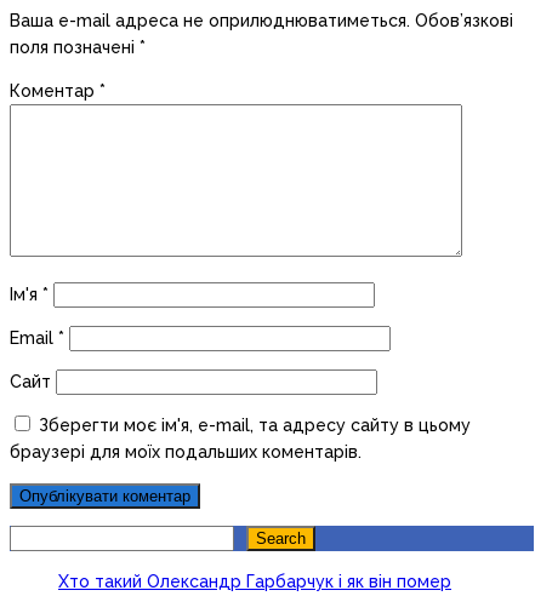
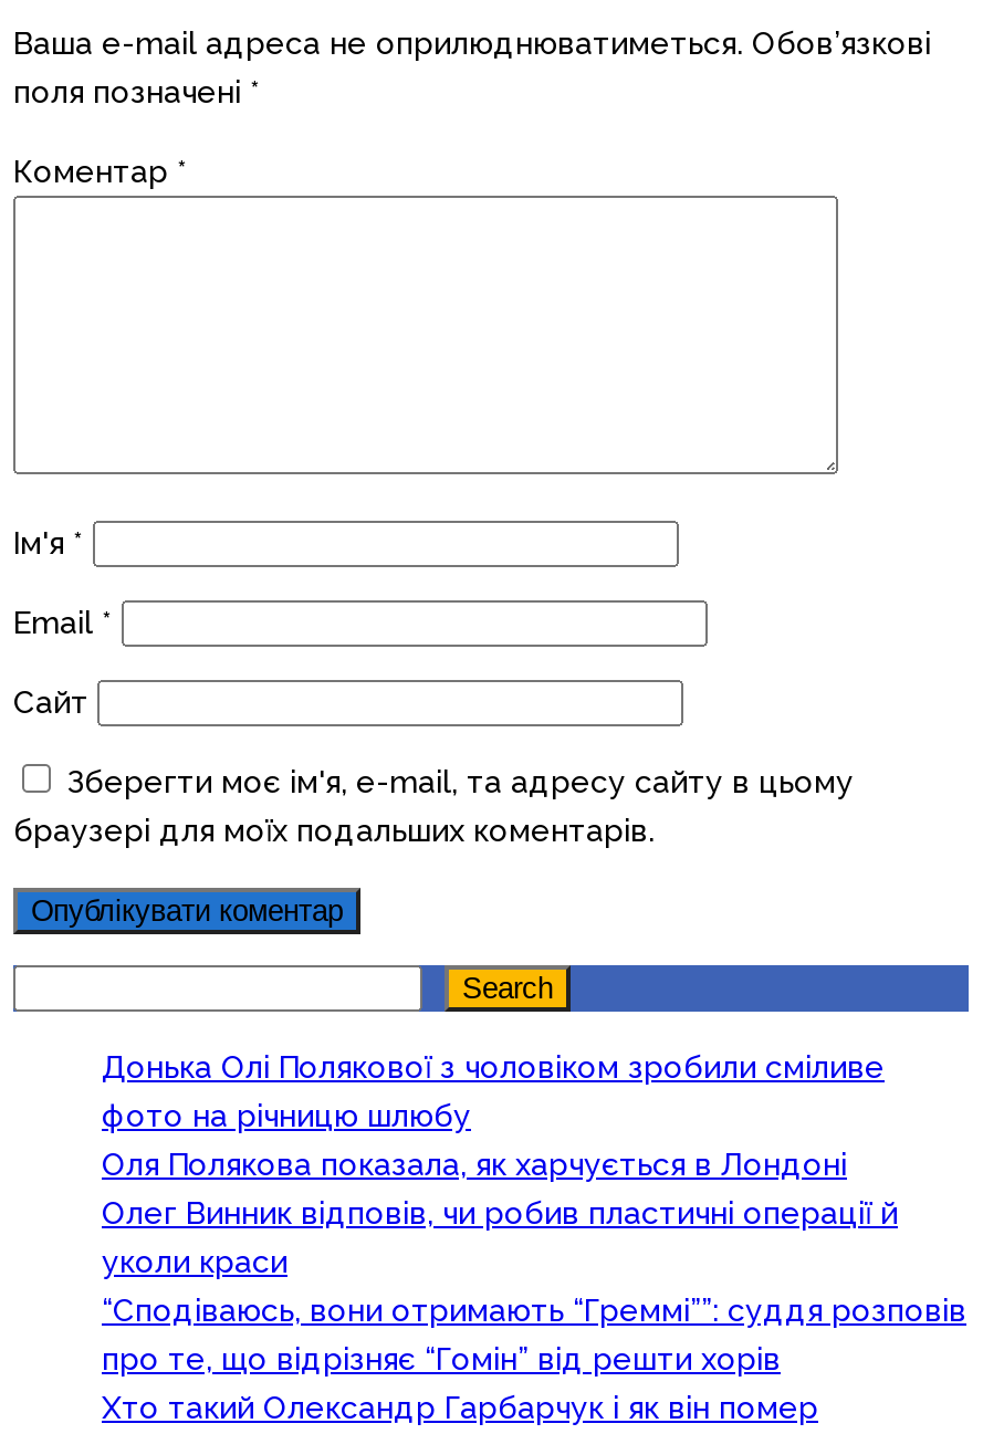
none -> [102,1050,966,1377] Донька Олі Полякової з чоловіком зробили сміливе | фото на річницю шлюбу | Оля Полякова показала, як харчується в Лондоні | Олег Винник відповів, чи робив пластичні операції й | уколи краси | “Сподіваюсь, вони отримають “Греммі””: суддя розповів | про те, що відрізняє “Гомін” від решти хорів

